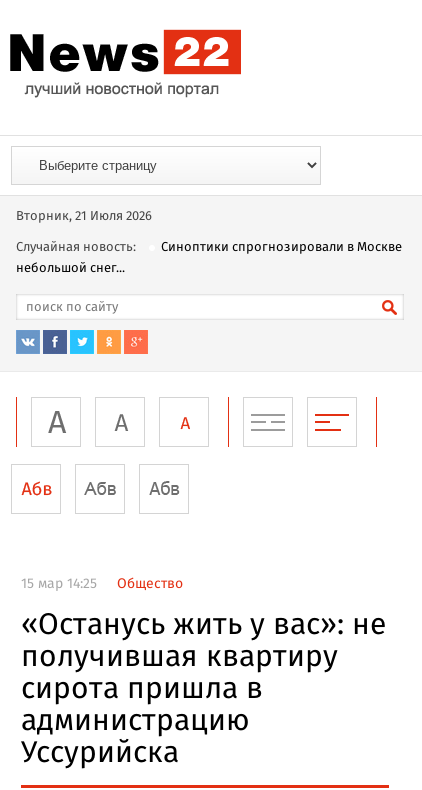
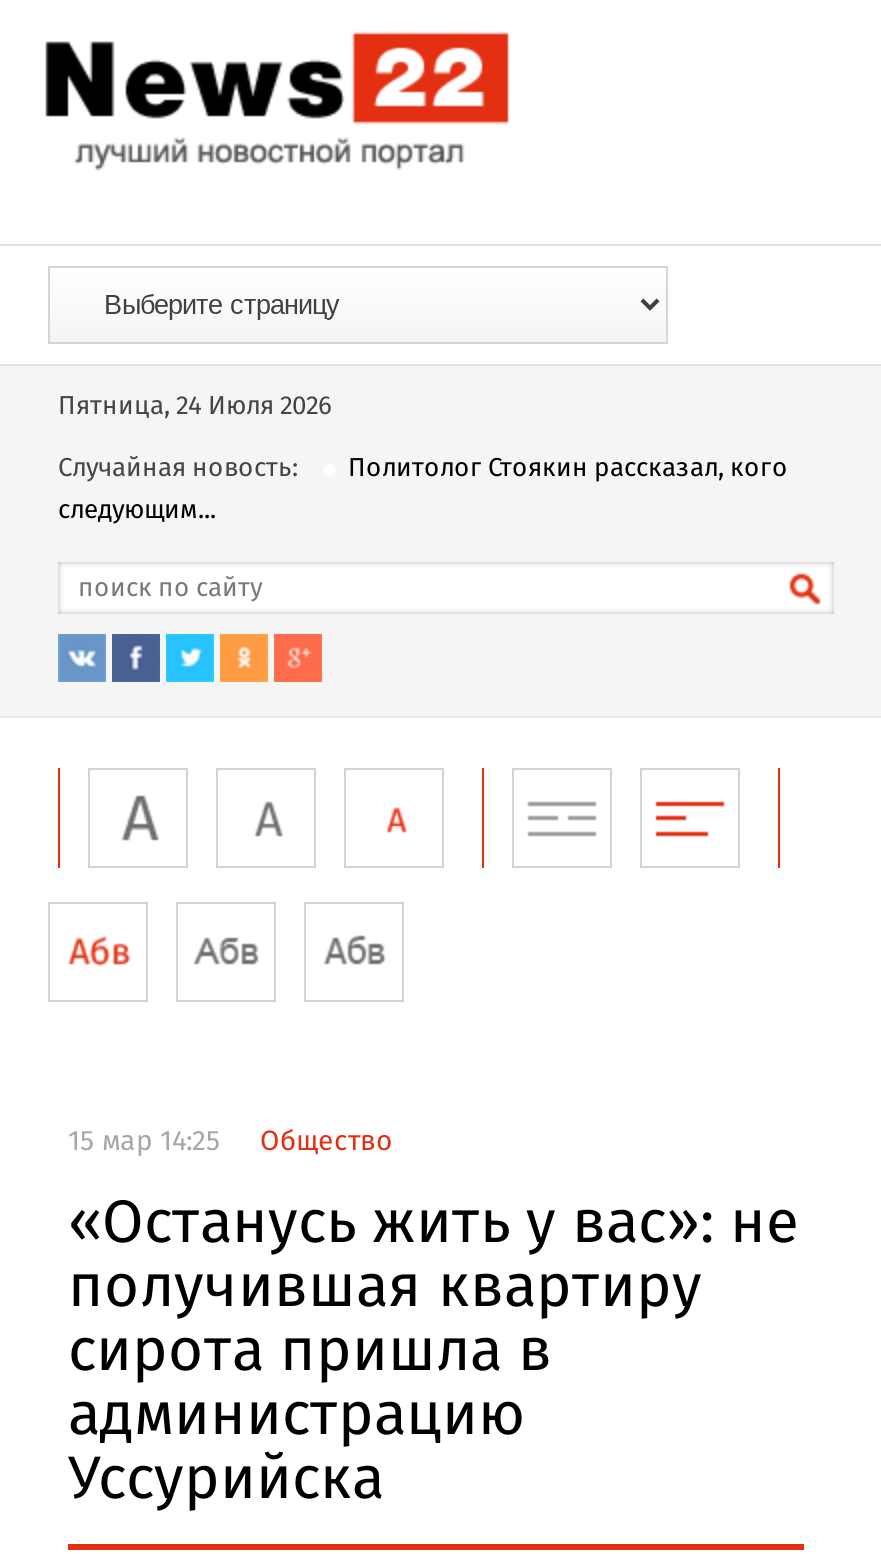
[16,206,152,227] Вторник, 21 Июля 2026 -> [58,386,332,428] Пятница, 24 Июля 2026
[16,237,402,279] Синоптики спрогнозировали в Москве | небольшой снег... -> [58,448,788,532] Политолог Стоякин рассказал, кого | следующим...

